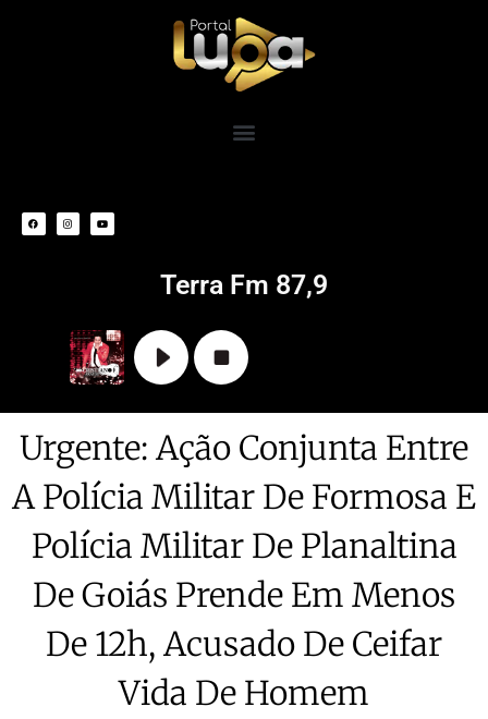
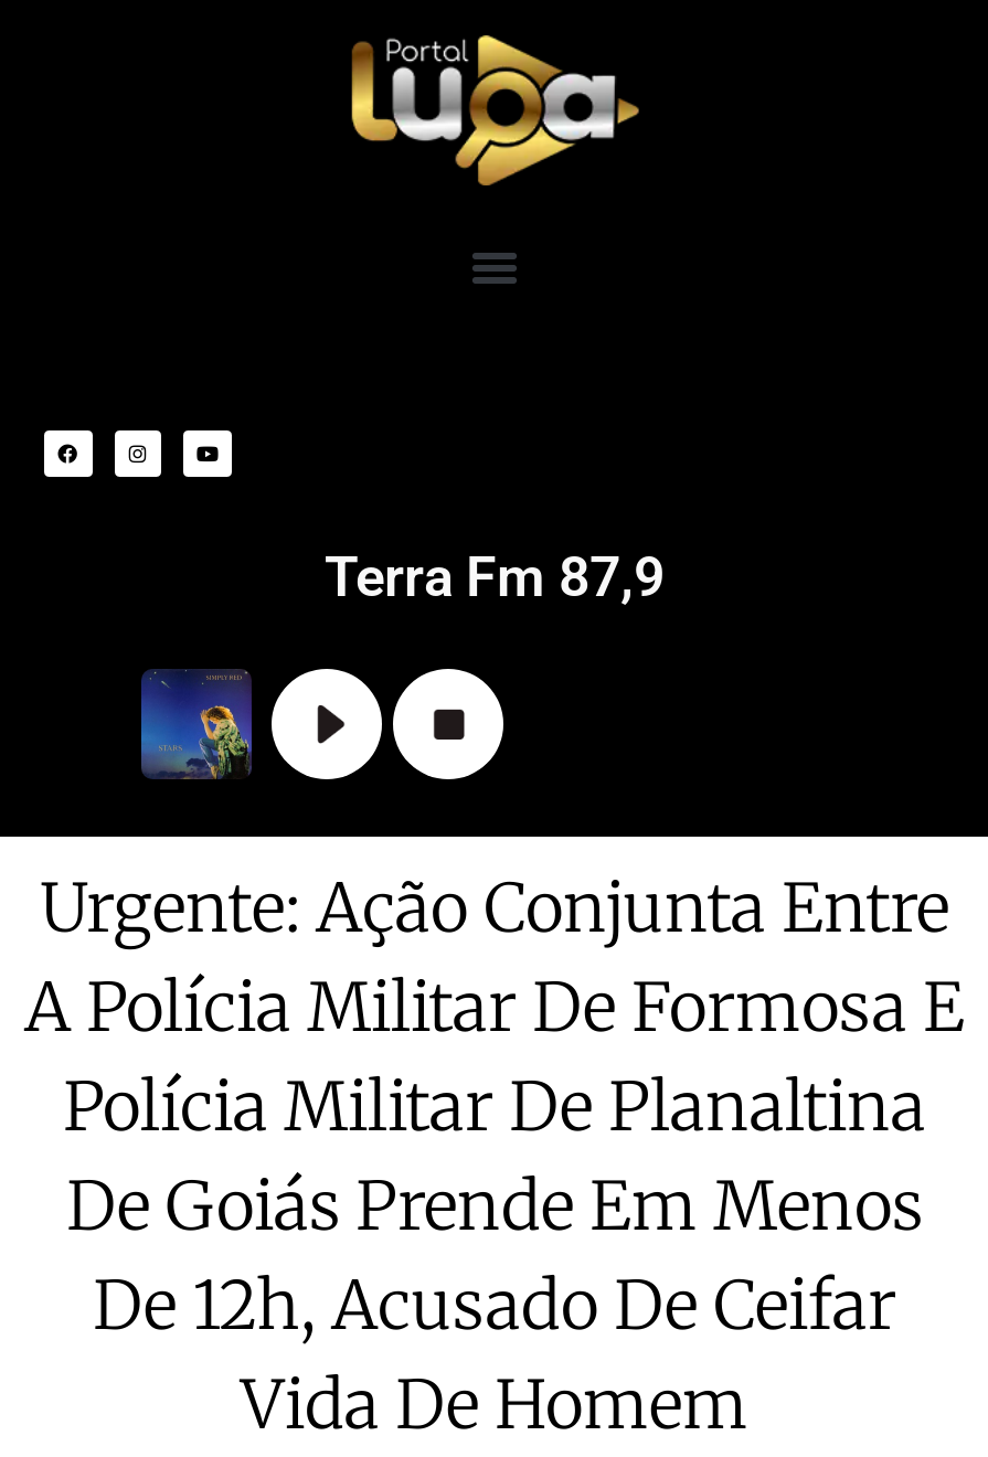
[69,329,124,386] [image] -> [139,669,254,779] [image]

